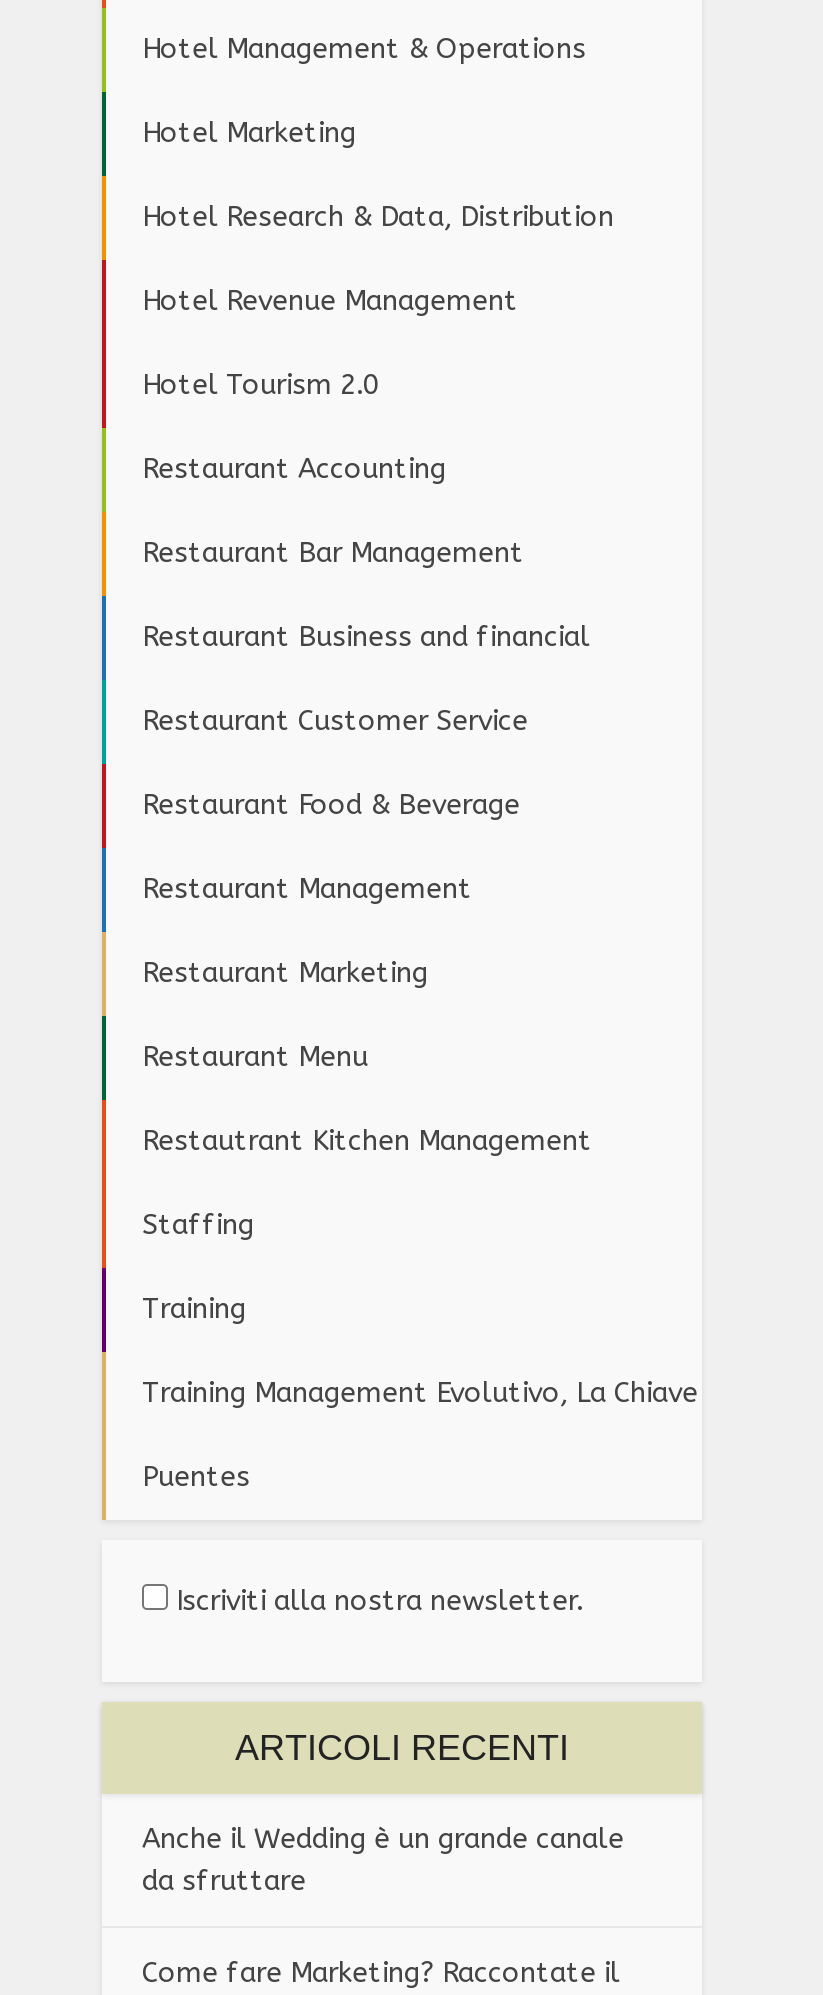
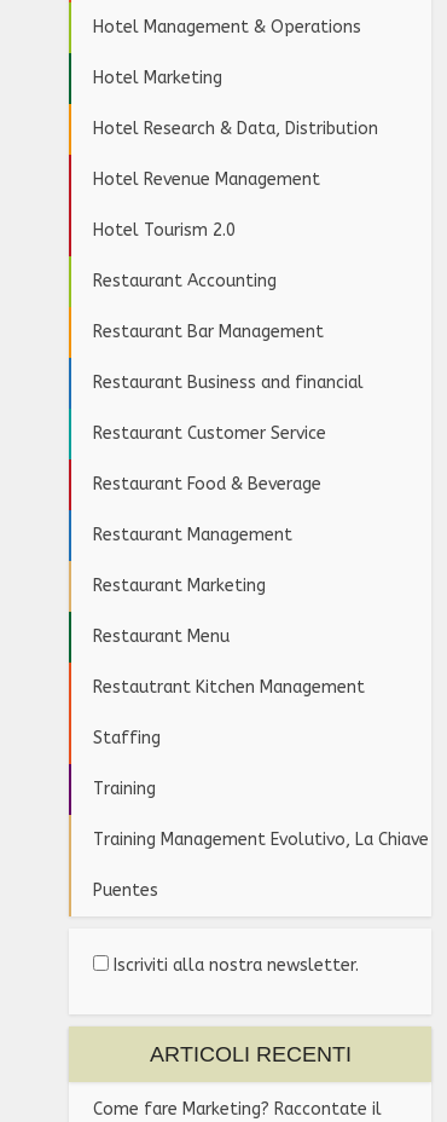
[142,1822,624,1898] Anche il Wedding è un grande canale | da sfruttare -> none

